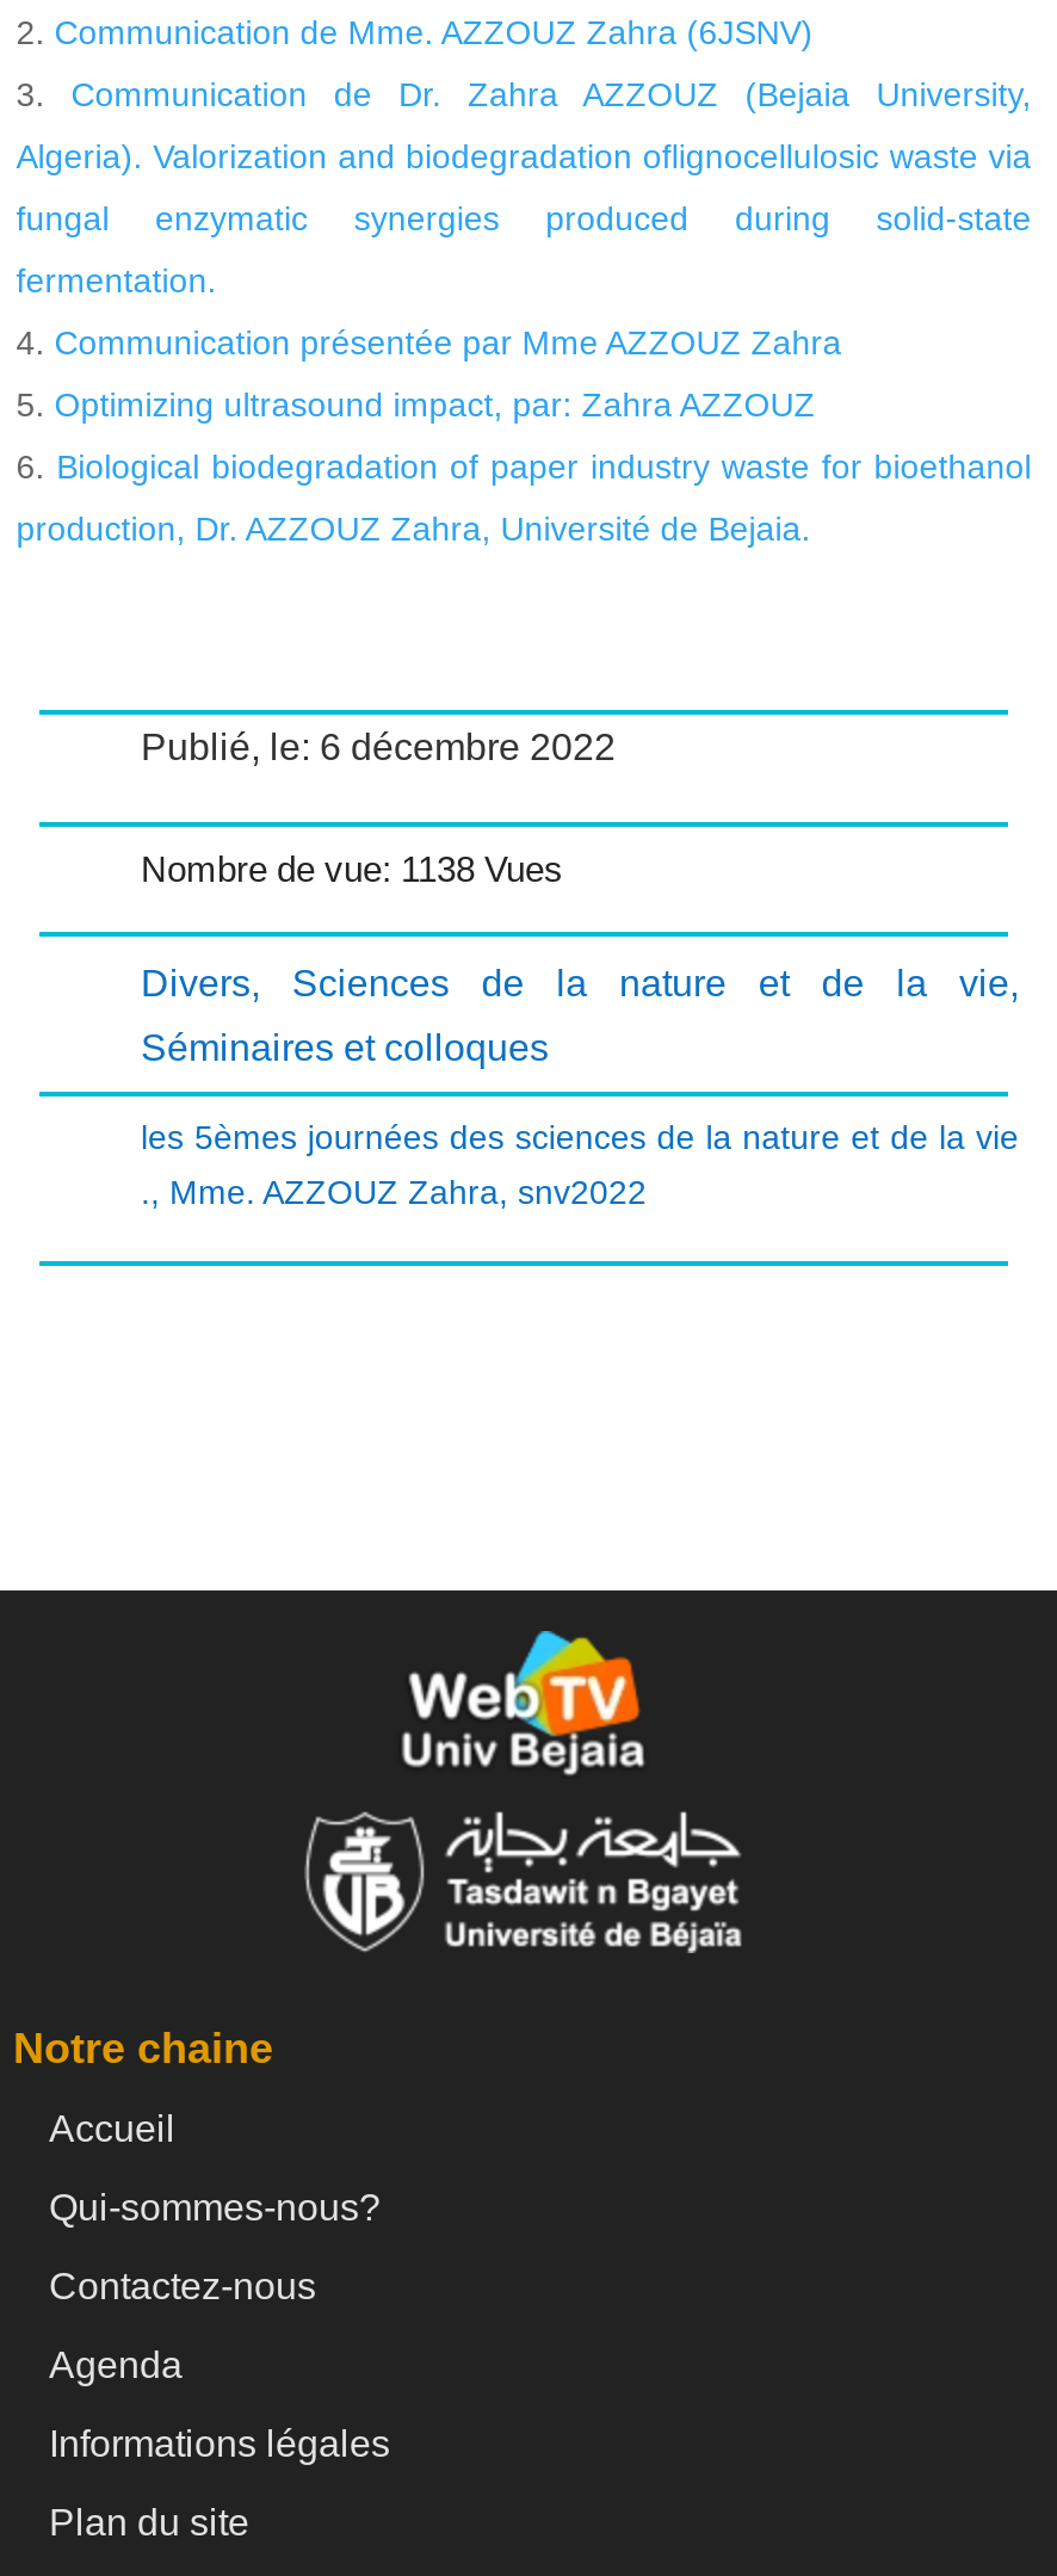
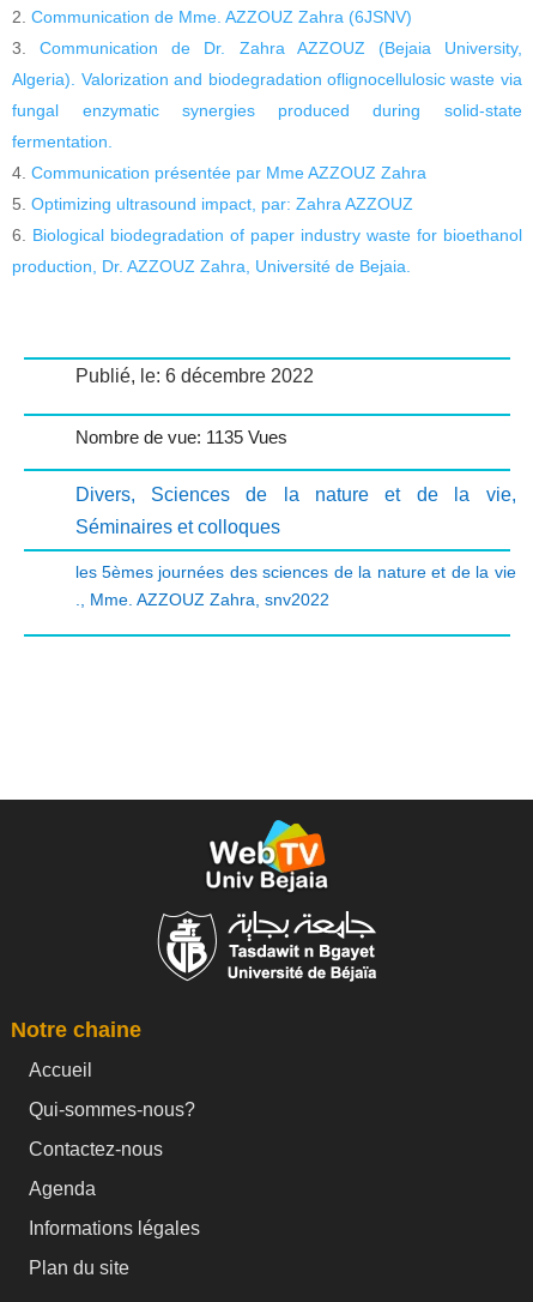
[141,847,563,888] Nombre de vue: 1138 Vues -> [75,426,287,447] Nombre de vue: 1135 Vues

